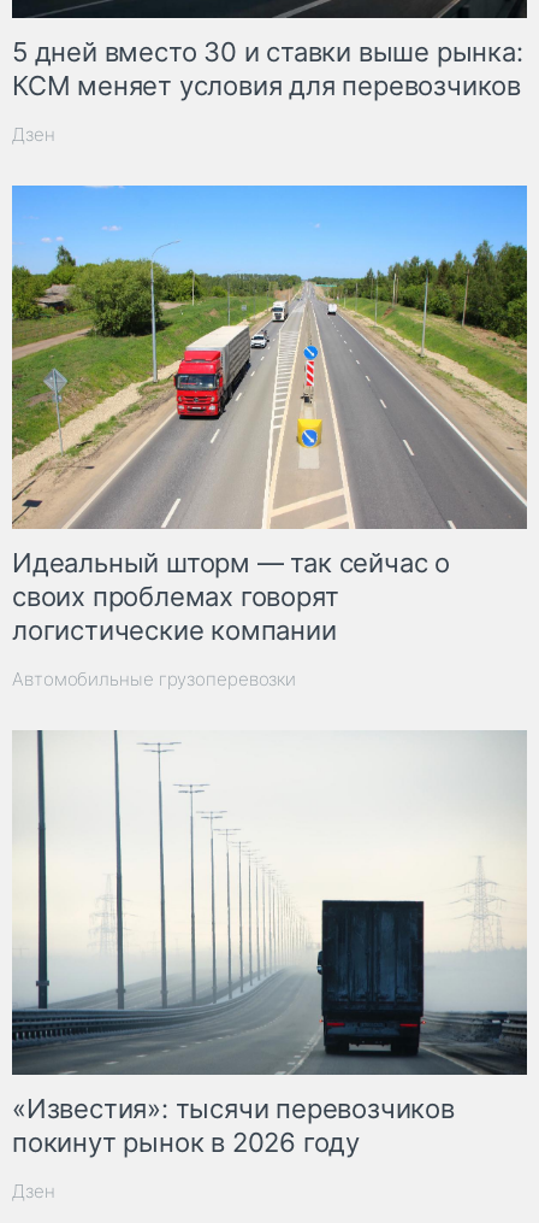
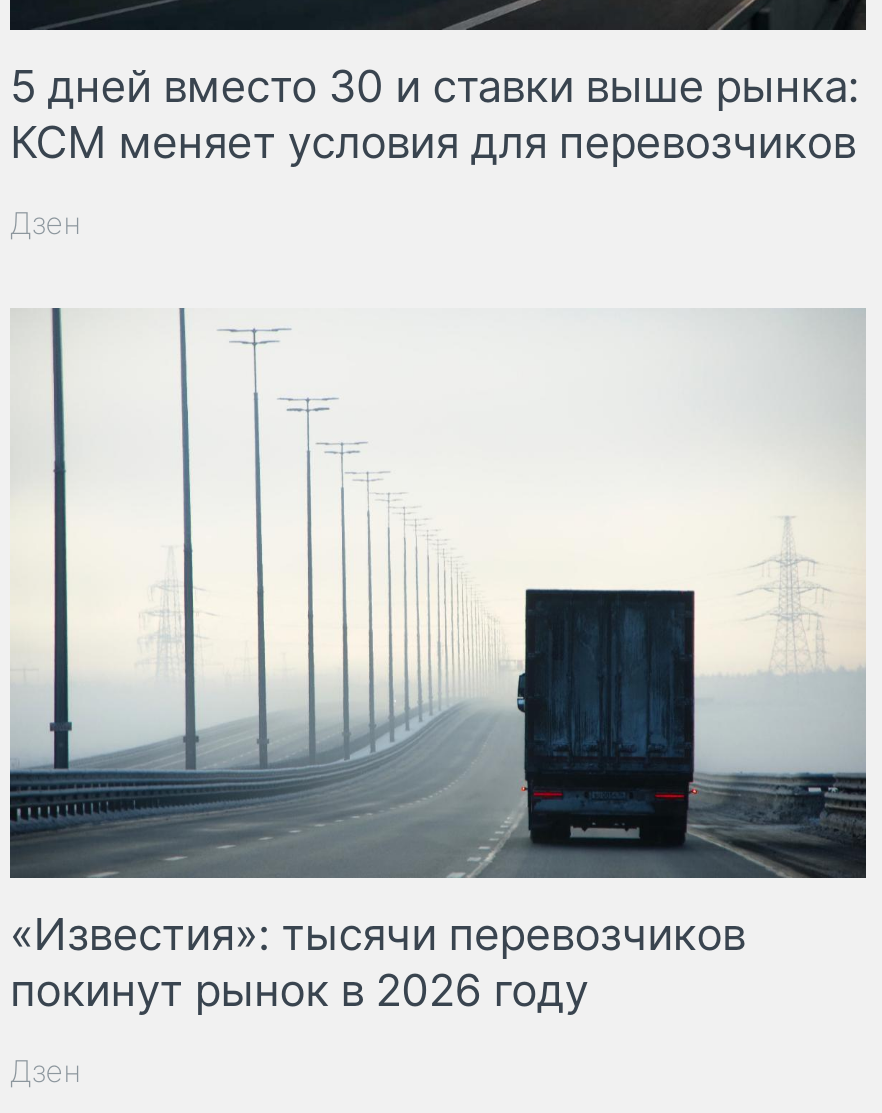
[11,184,528,691] [image] | Идеальный шторм — так сейчас о | своих проблемах говорят | логистические компании | Автомобильные грузоперевозки -> none

